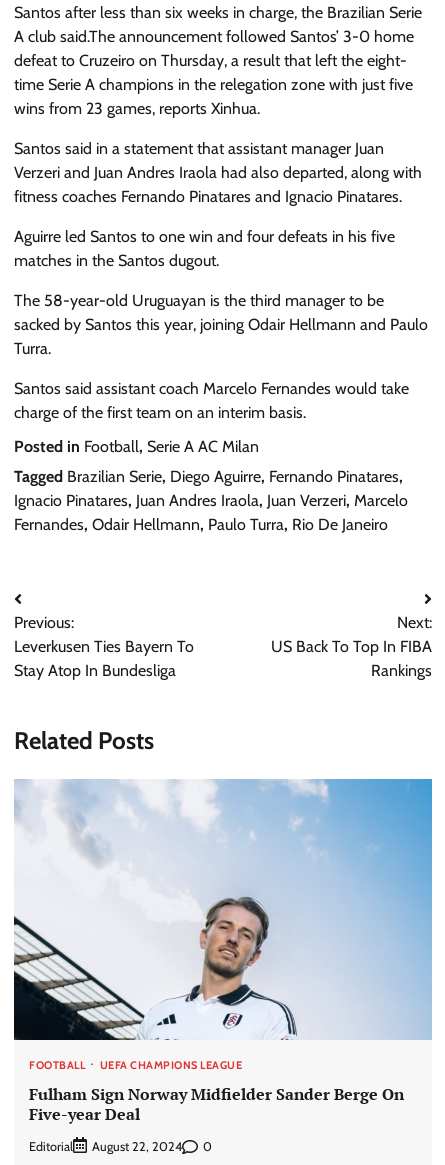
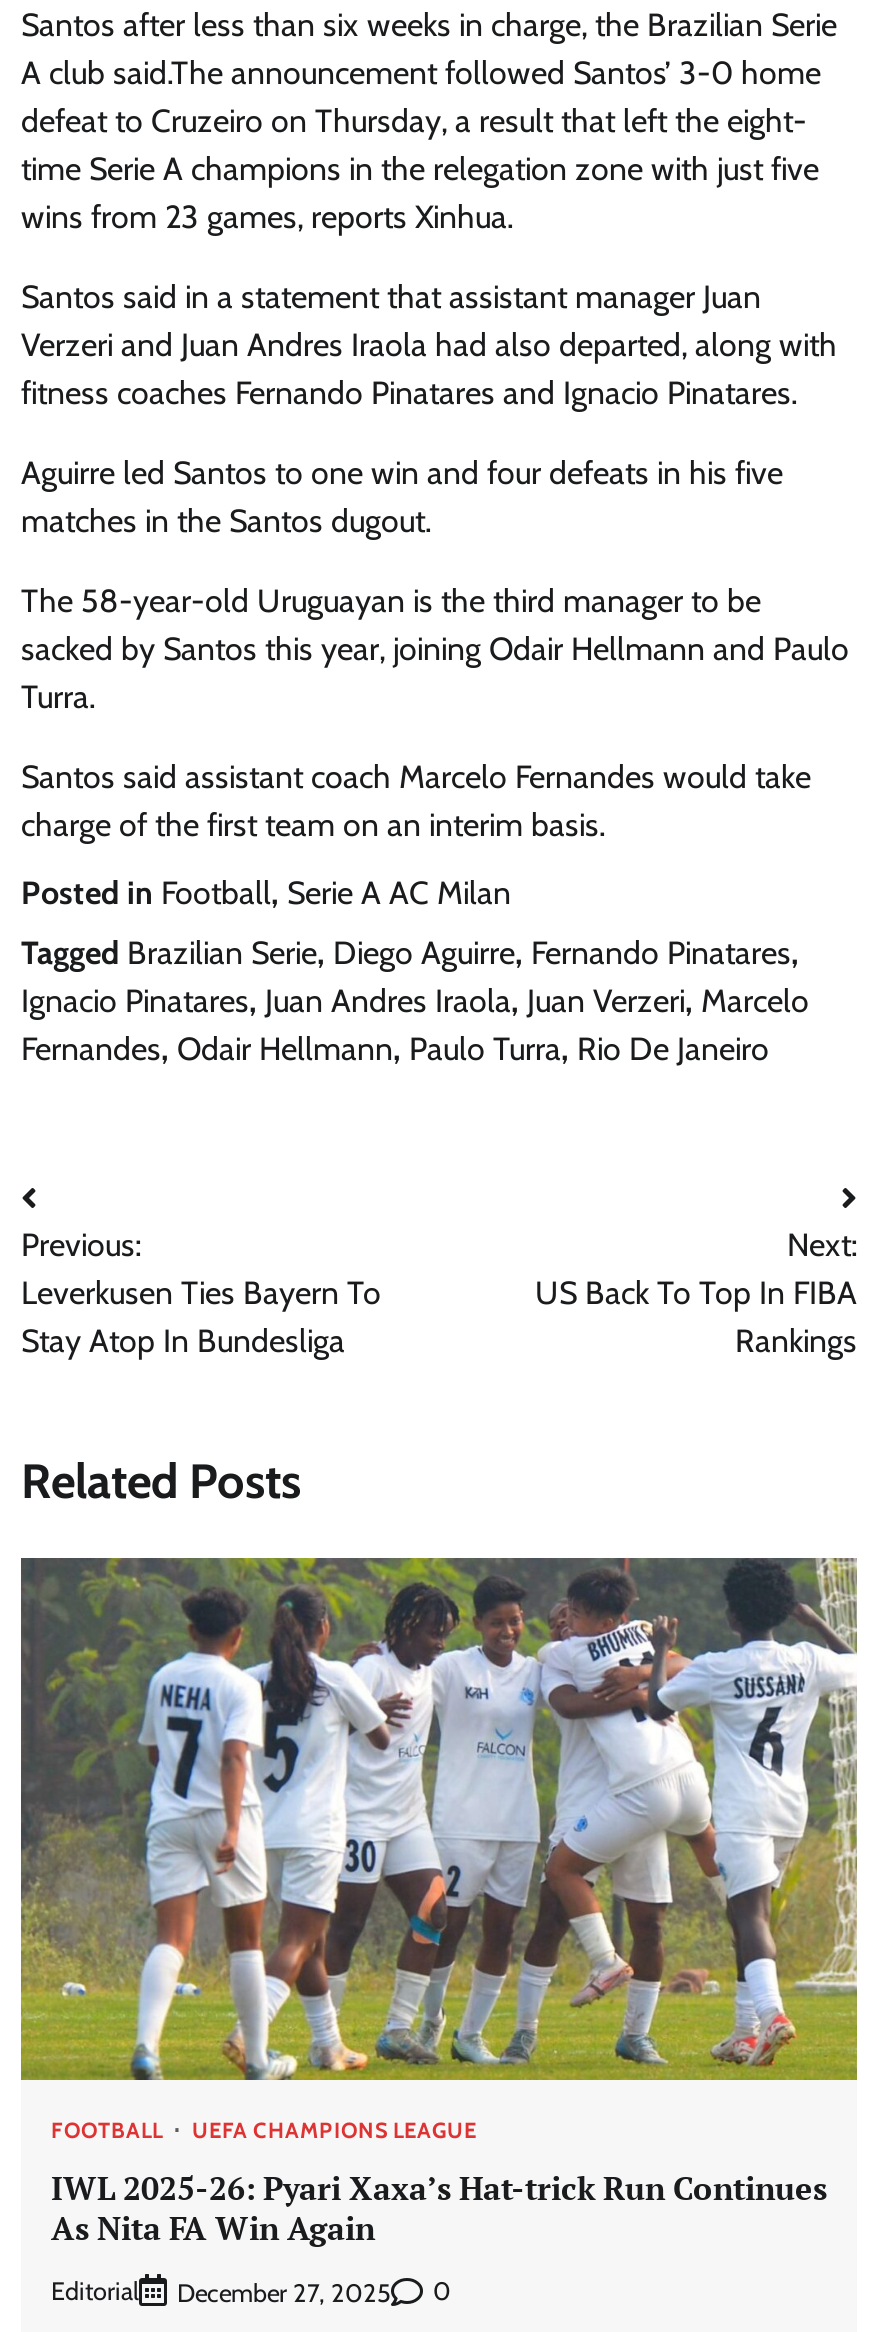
[13,778,433,1041] [image] -> [19,1556,859,2082] [image]
[29,1083,404,1125] Fulham Sign Norway Midfielder Sander Berge On | Five-year Deal -> [51,2165,827,2249] IWL 2025-26: Pyari Xaxa’s Hat-trick Run Continues | As Nita FA Win Again
[92,1139,182,1154] August 22, 2024 -> [177,2278,391,2308] December 27, 2025

